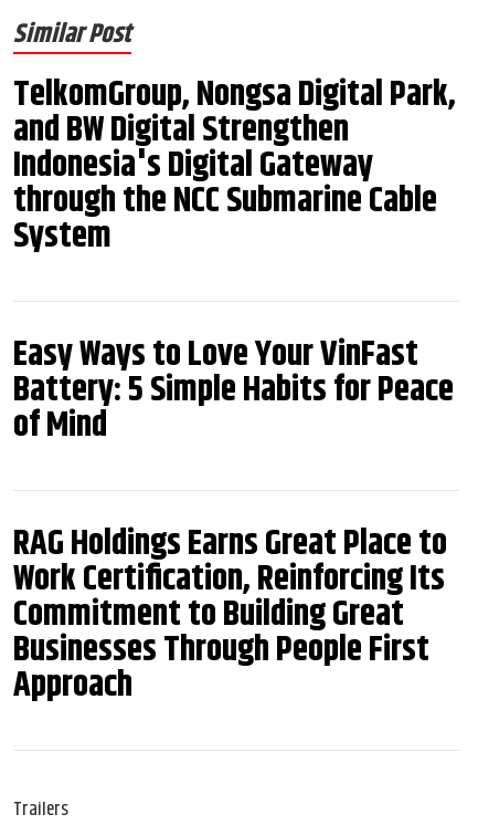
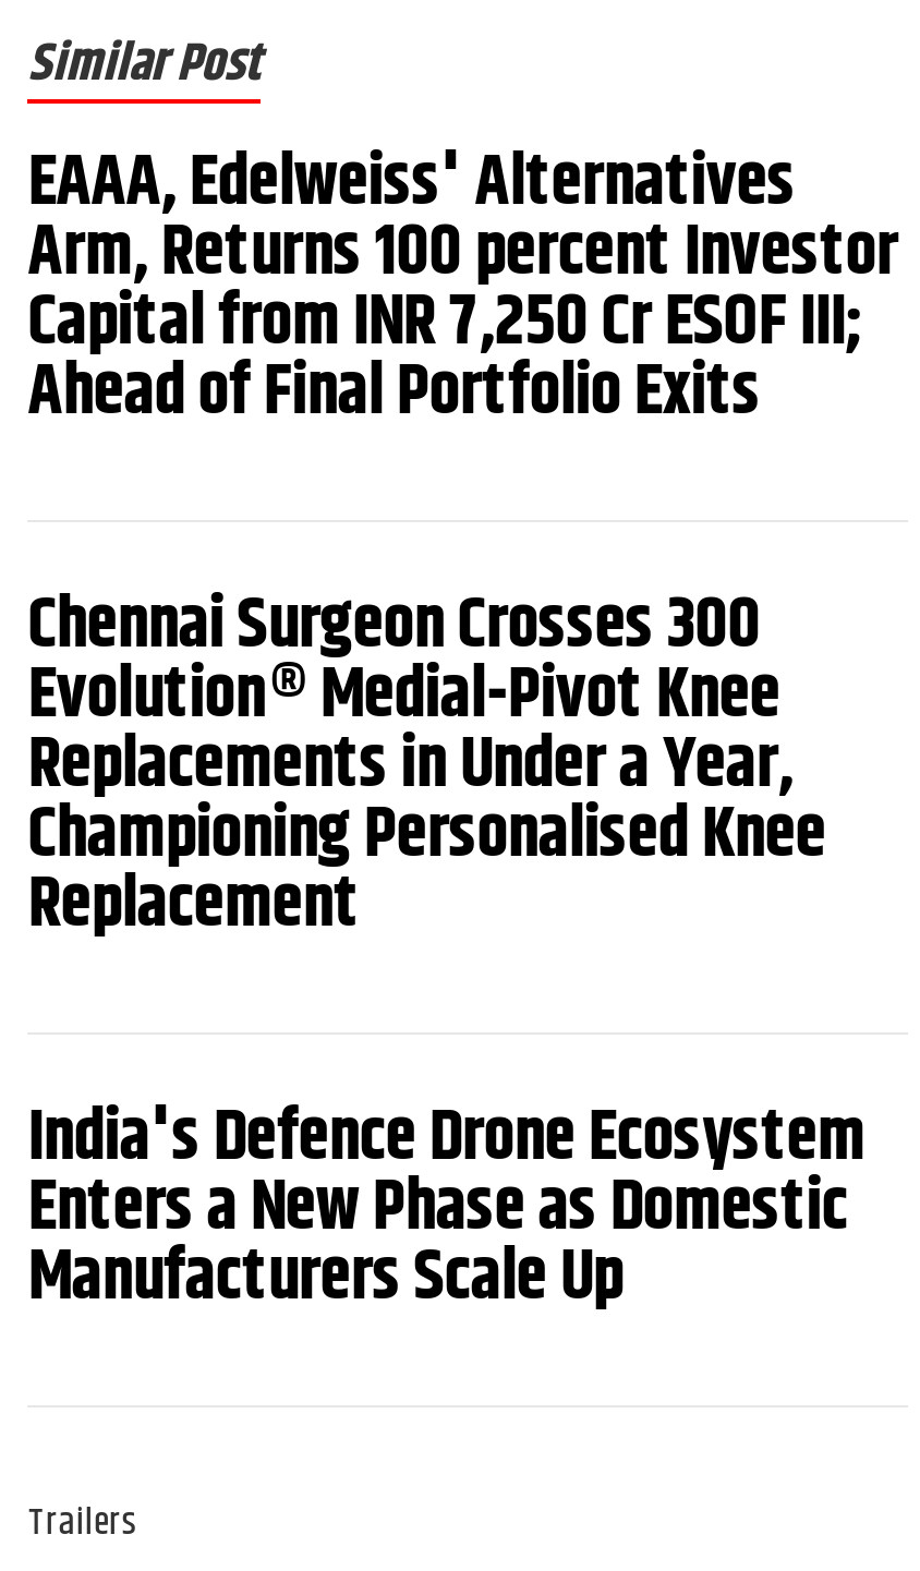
[14,67,456,263] TelkomGroup, Nongsa Digital Park, | and BW Digital Strengthen | Indonesia's Digital Gateway | through the NCC Submarine Cable | System -> [28,128,898,444] EAAA, Edelweiss' Alternatives | Arm, Returns 100 percent Investor | Capital from INR 7,250 Cr ESOF III; | Ahead of Final Portfolio Exits
[14,327,454,452] Easy Ways to Love Your VinFast | Battery: 5 Simple Habits for Peace | of Mind -> [28,571,826,957] Chennai Surgeon Crosses 300 | Evolution® Medial-Pivot Knee | Replacements in Under a Year, | Championing Personalised Knee | Replacement
[14,516,448,712] RAG Holdings Earns Great Place to | Work Certification, Reinforcing Its | Commitment to Building Great | Businesses Through People First | Approach -> [28,1083,865,1330] India's Defence Drone Ecosystem | Enters a New Phase as Domestic | Manufacturers Scale Up

